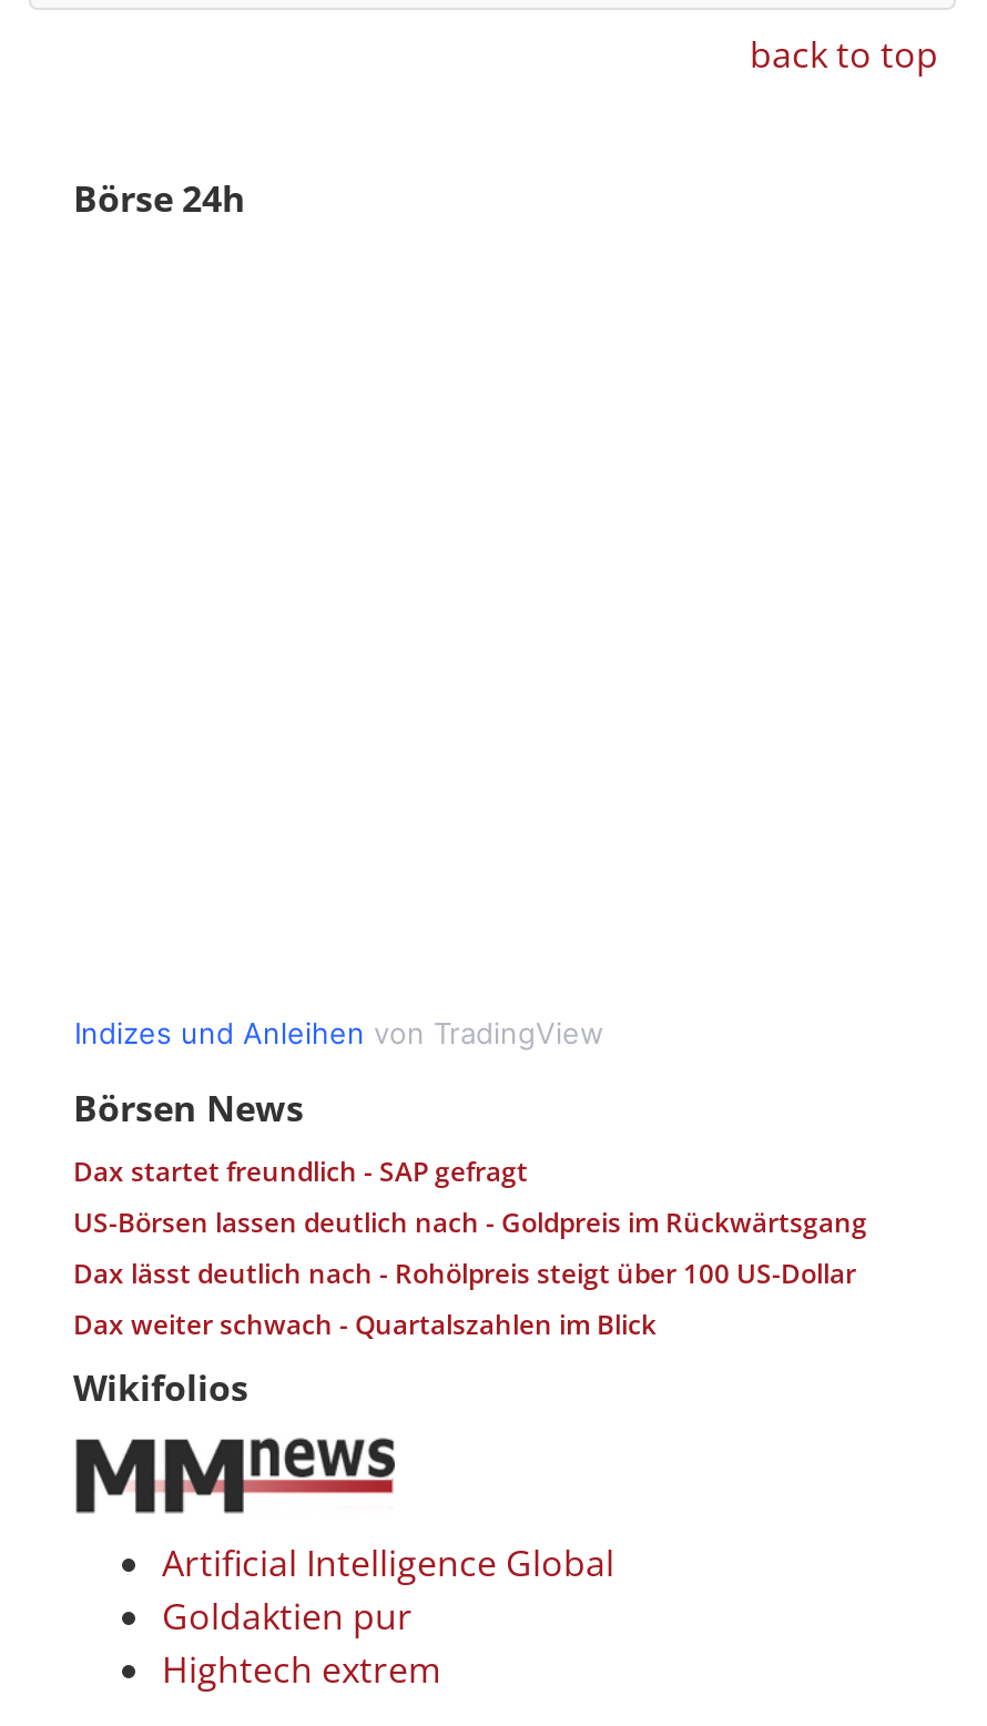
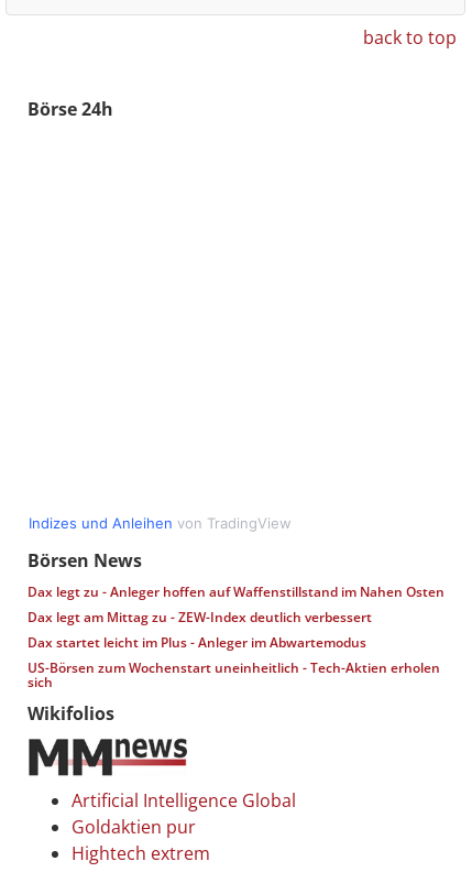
[73,1153,867,1343] Dax startet freundlich - SAP gefragt | US-Börsen lassen deutlich nach - Goldpreis im Rückwärtsgang | Dax lässt deutlich nach - Rohölpreis steigt über 100 US-Dollar | Dax weiter schwach - Quartalszahlen im Blick -> [28,582,444,691] Dax legt zu - Anleger hoffen auf Waffenstillstand im Nahen Osten | Dax legt am Mittag zu - ZEW-Index deutlich verbessert | Dax startet leicht im Plus - Anleger im Abwartemodus | US-Börsen zum Wochenstart uneinheitlich - Tech-Aktien erholen | sich

